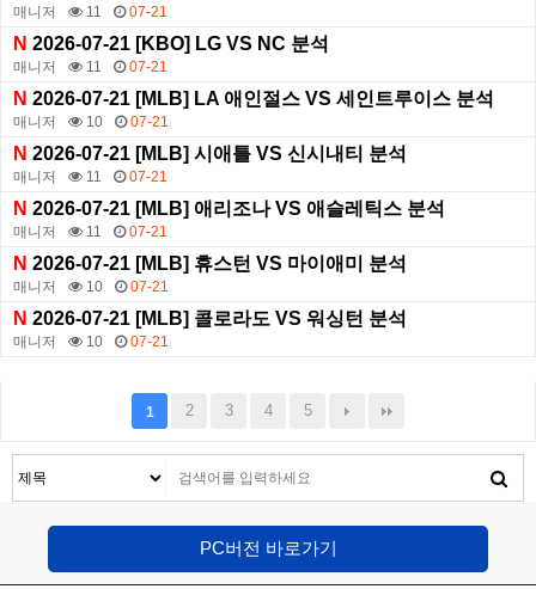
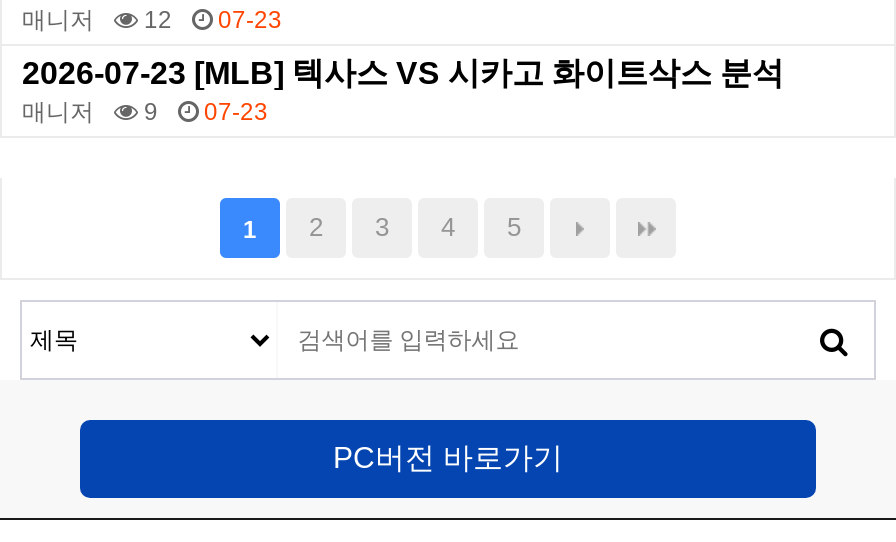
[86,4,102,21] 11 -> [144,6,172,34] 12
[129,4,167,21] 07-21 -> [218,6,282,34] 07-23
[13,34,329,54] N 2026-07-21 [KBO] LG VS NC 분석 -> [22,56,784,90] 2026-07-23 [MLB] 텍사스 VS 시카고 화이트삭스 분석
[13,59,494,350] 11 | 07-21 | N 2026-07-21 [MLB] LA 애인절스 VS 세인트루이스 분석 | 매니저 | 10 | 07-21 | N 2026-07-21 [MLB] 시애틀 VS 신시내티 분석 | 매니저 | 11 | 07-21 | N 2026-07-21 [MLB] 애리조나 VS 애슬레틱스 분석 | 매니저 | 11 | 07-21 | N 2026-07-21 [MLB] 휴스턴 VS 마이애미 분석 | 매니저 | 10 | 07-21 | N 2026-07-21 [MLB] 콜로라도 VS 워싱턴 분석 | 매니저 | 10 | 07-21 -> [144,98,268,126] 9 | 07-23

